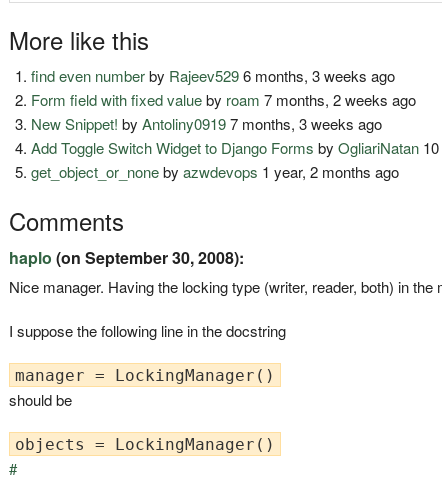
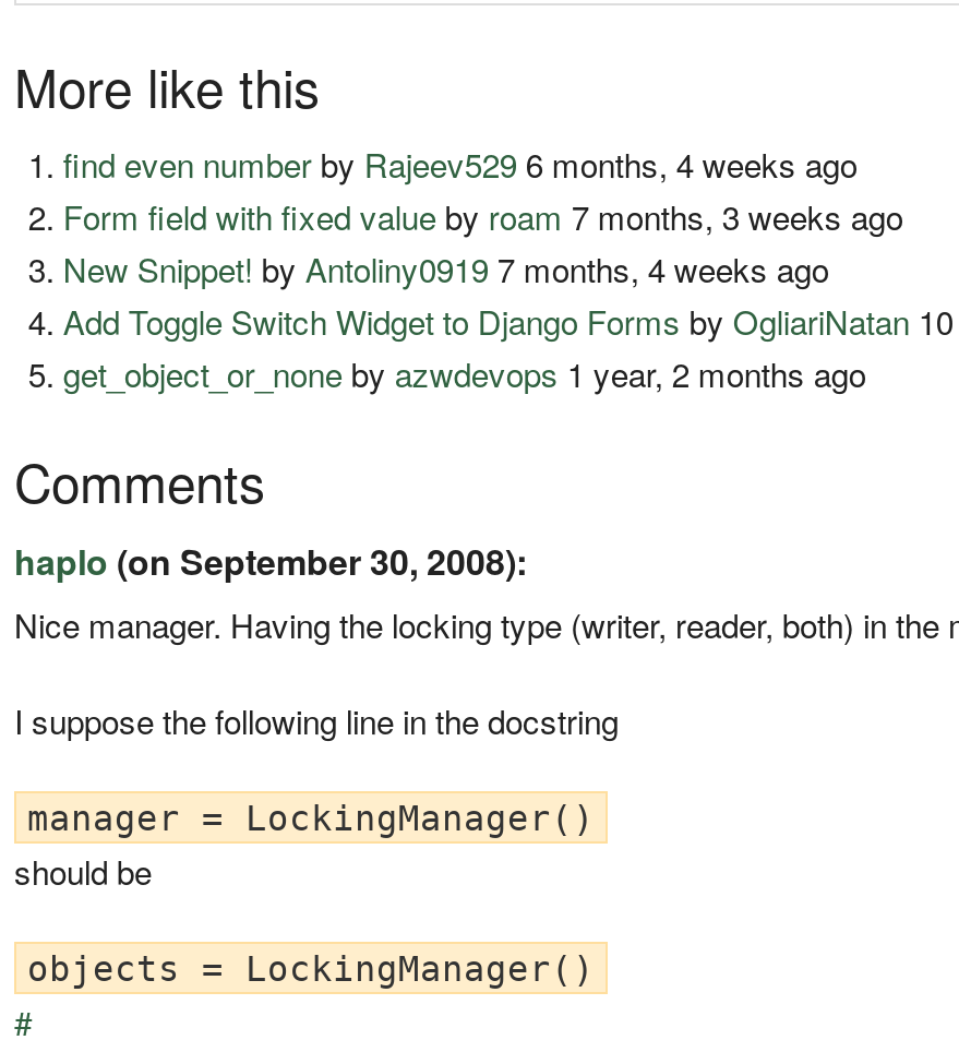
[31,65,395,86] find even number by Rajeev529 6 months, 3 weeks ago -> [63,141,857,187] find even number by Rajeev529 6 months, 4 weeks ago
[31,89,416,110] Form field with fixed value by roam 7 months, 2 weeks ago -> [63,194,903,239] Form field with fixed value by roam 7 months, 3 weeks ago
[31,113,382,134] New Snippet! by Antoliny0919 7 months, 3 weeks ago -> [63,246,829,292] New Snippet! by Antoliny0919 7 months, 4 weeks ago

